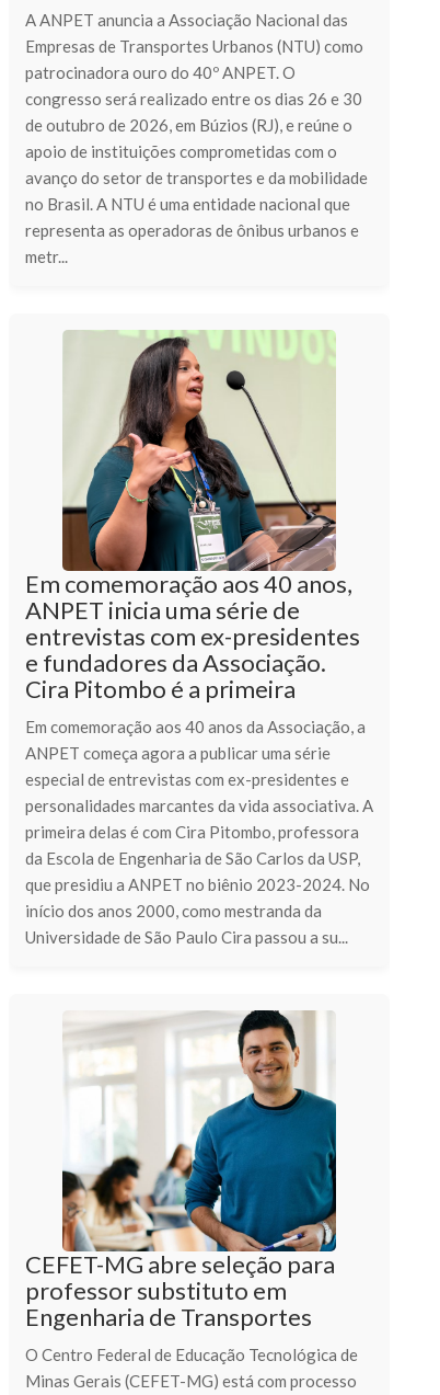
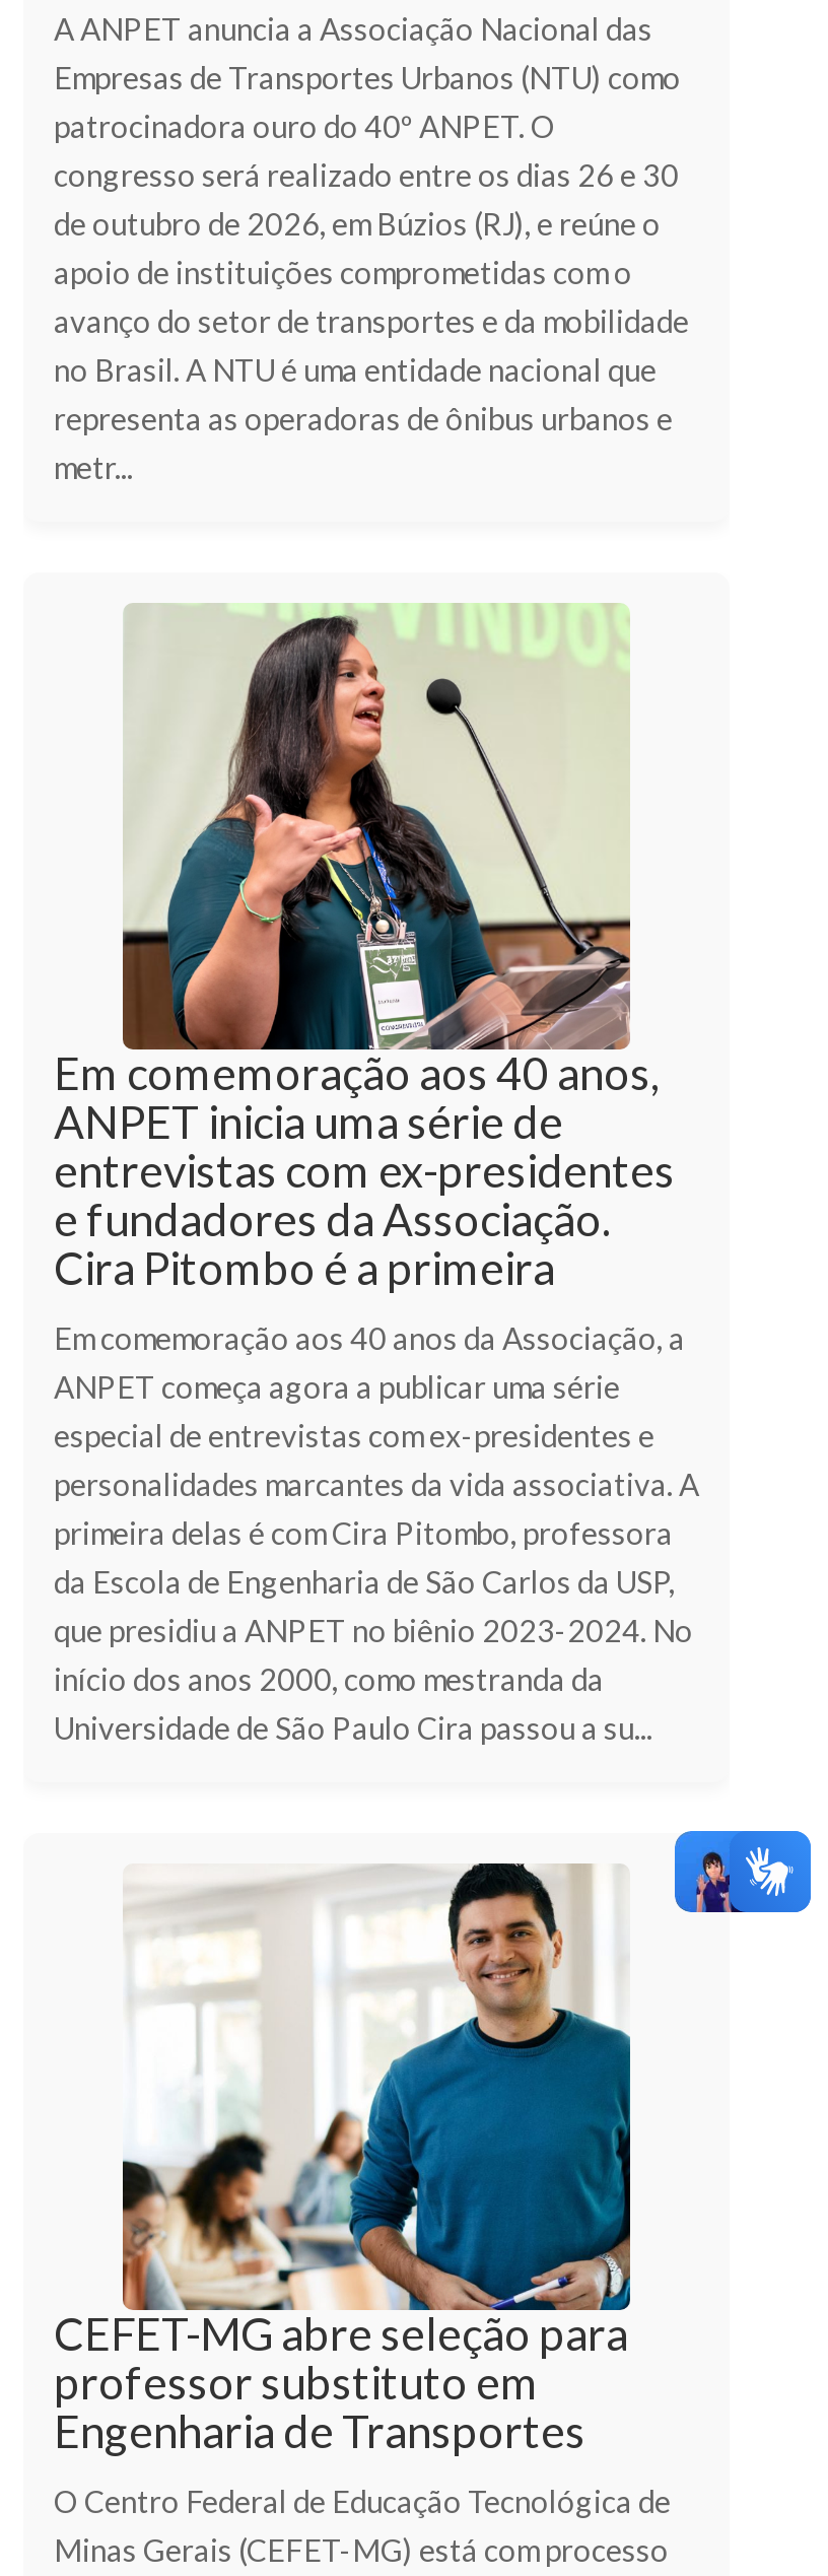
none -> [673,1829,813,1914] [image]

